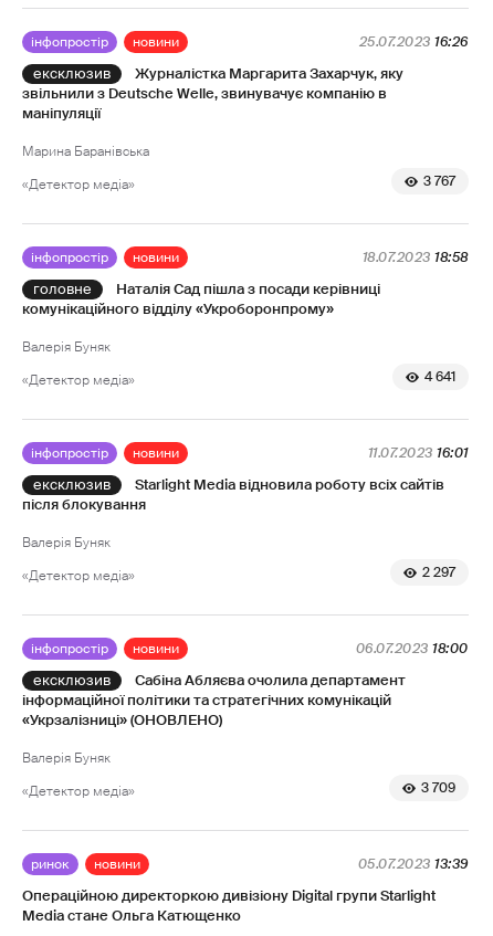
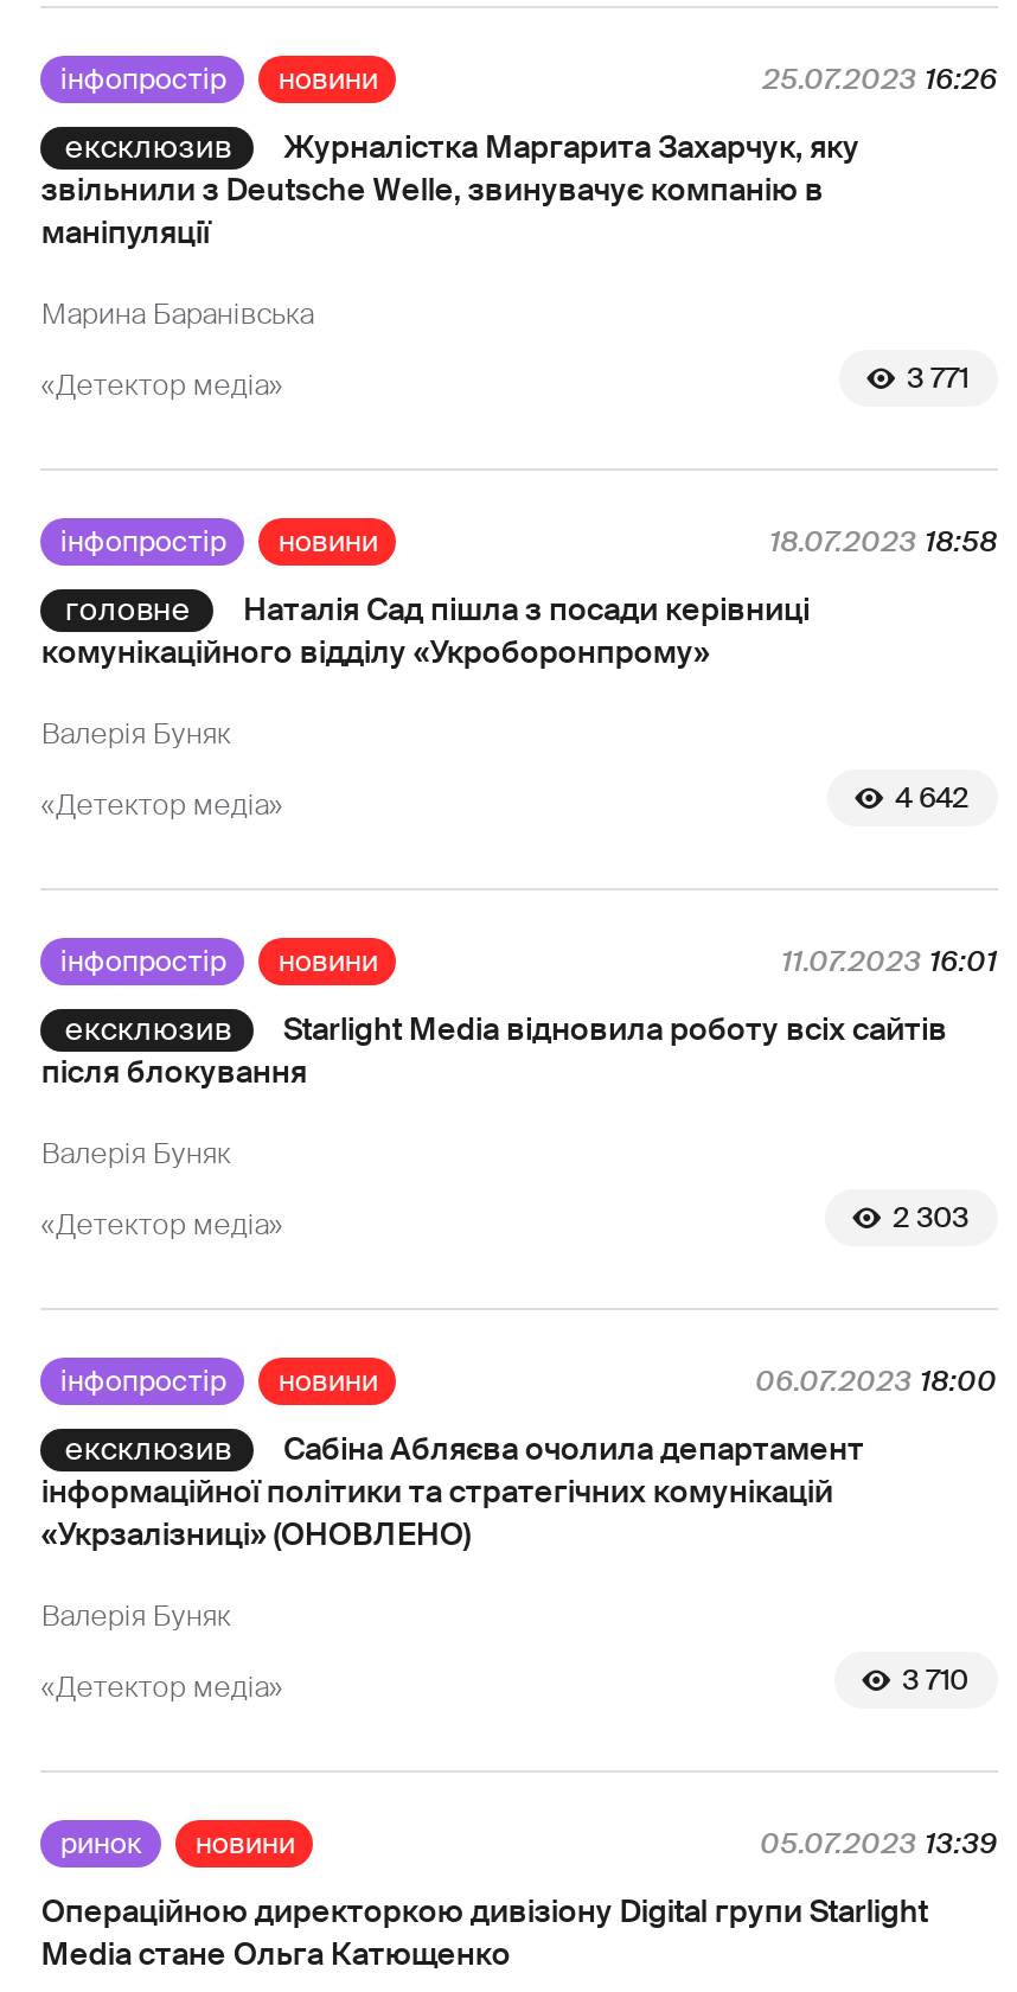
[423,173,455,191] 3 767 -> [907,360,969,398] 3 771
[424,368,455,386] 4 641 -> [895,780,969,818] 4 642
[422,564,455,582] 2 297 -> [893,1200,969,1238] 2 303
[421,780,455,797] 3 709 -> [902,1662,969,1700] 3 710

